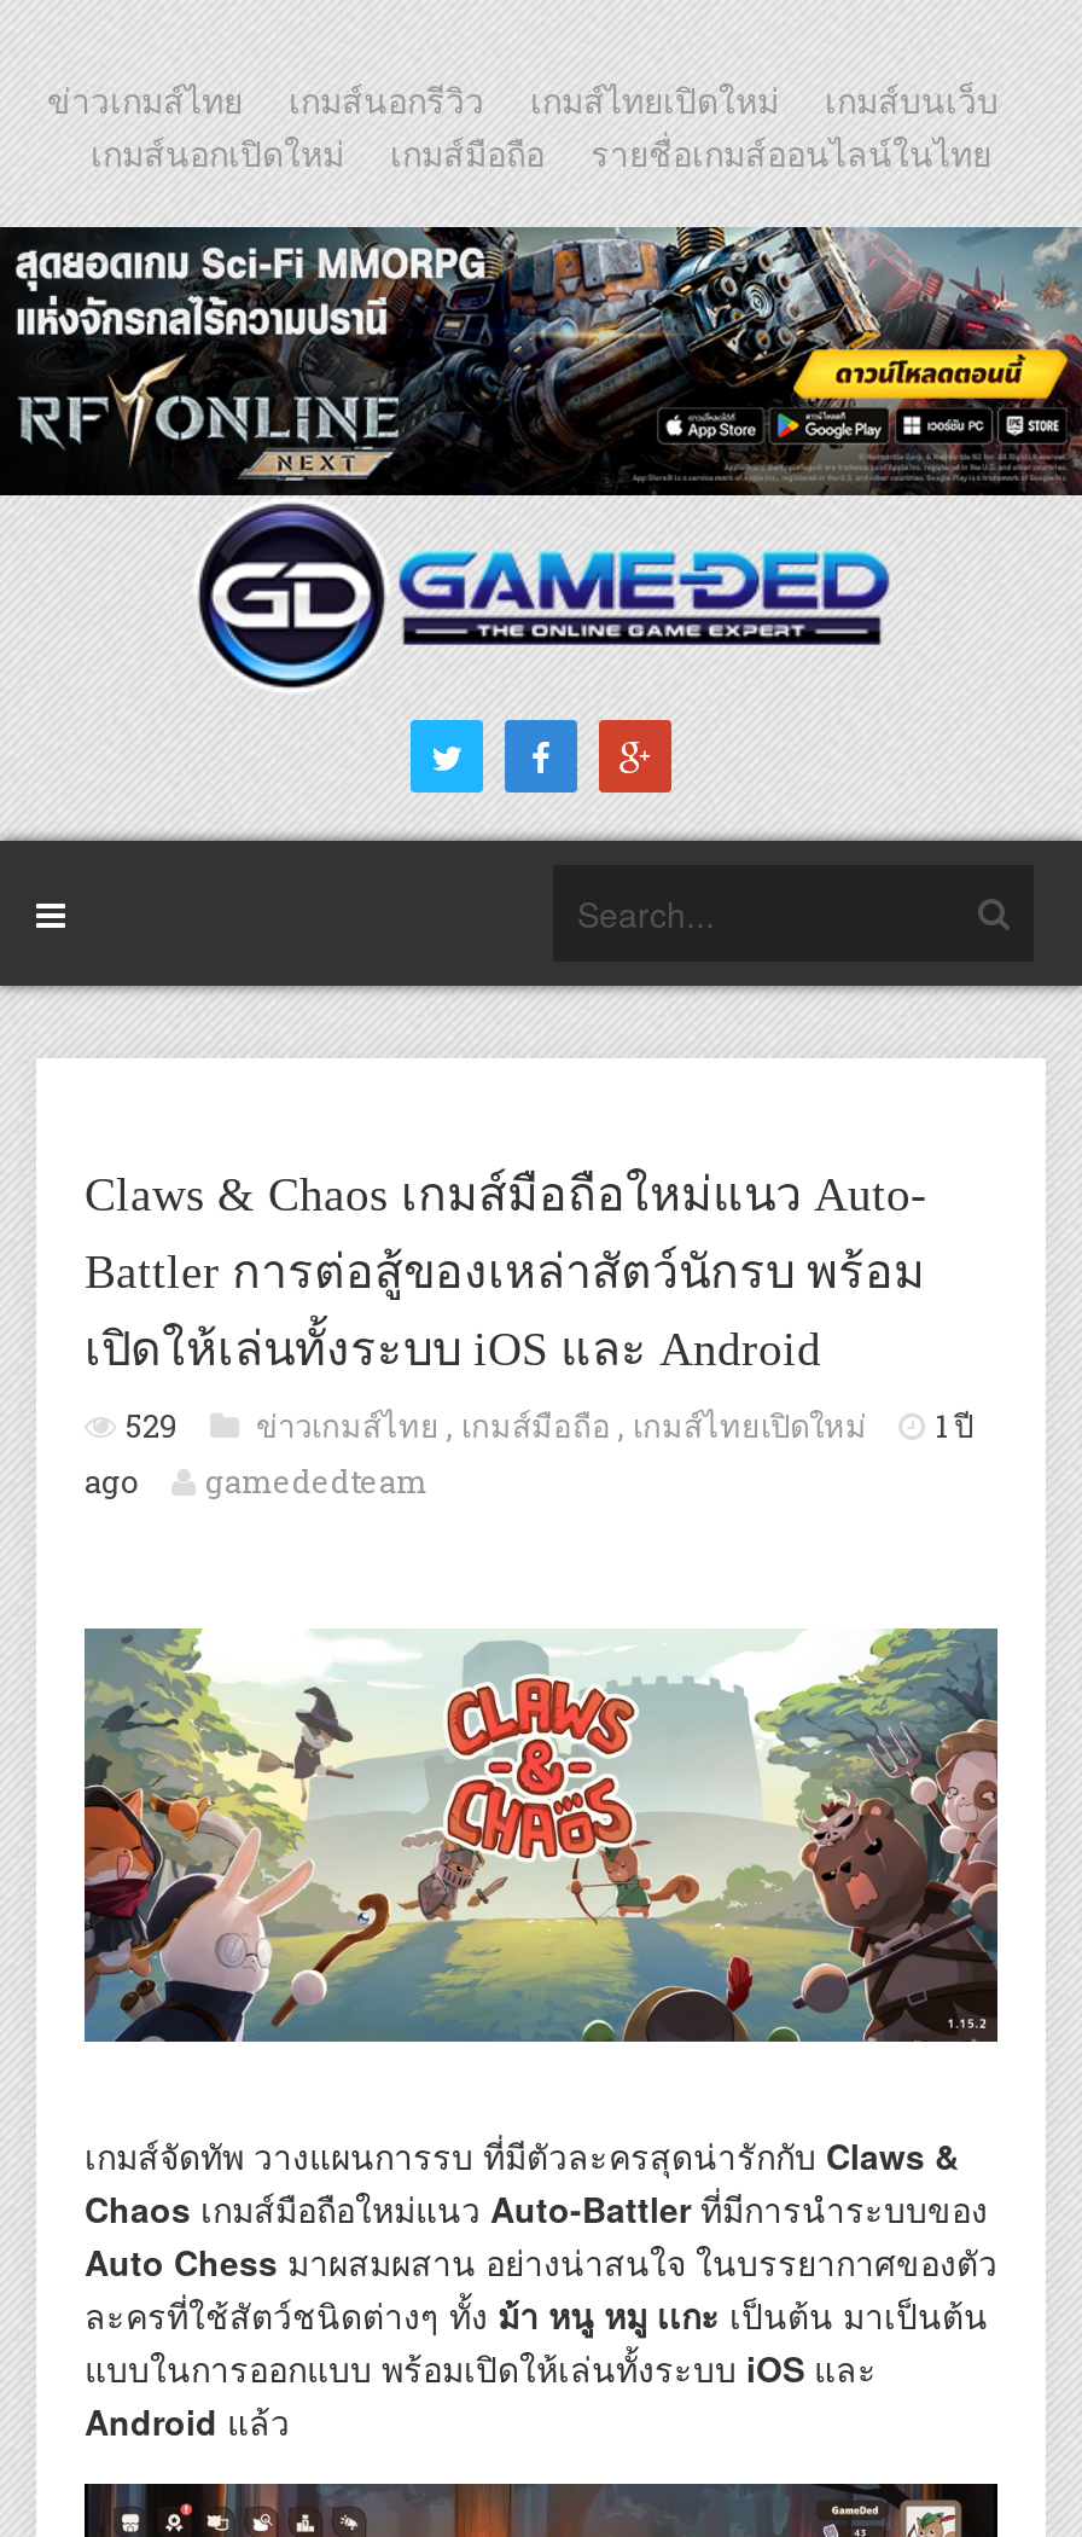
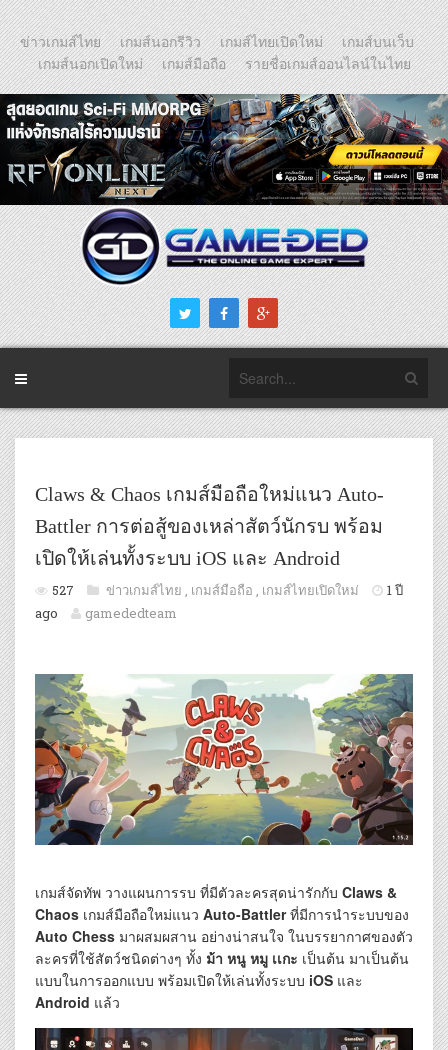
[126,1405,973,1448] 529 ข่าวเกมส์ไทย,เกมส์มือถือ,เกมส์ไทยเปิดใหม่ 1 ปี -> [52,581,403,599] 527 ข่าวเกมส์ไทย,เกมส์มือถือ,เกมส์ไทยเปิดใหม่ 1 ปี

